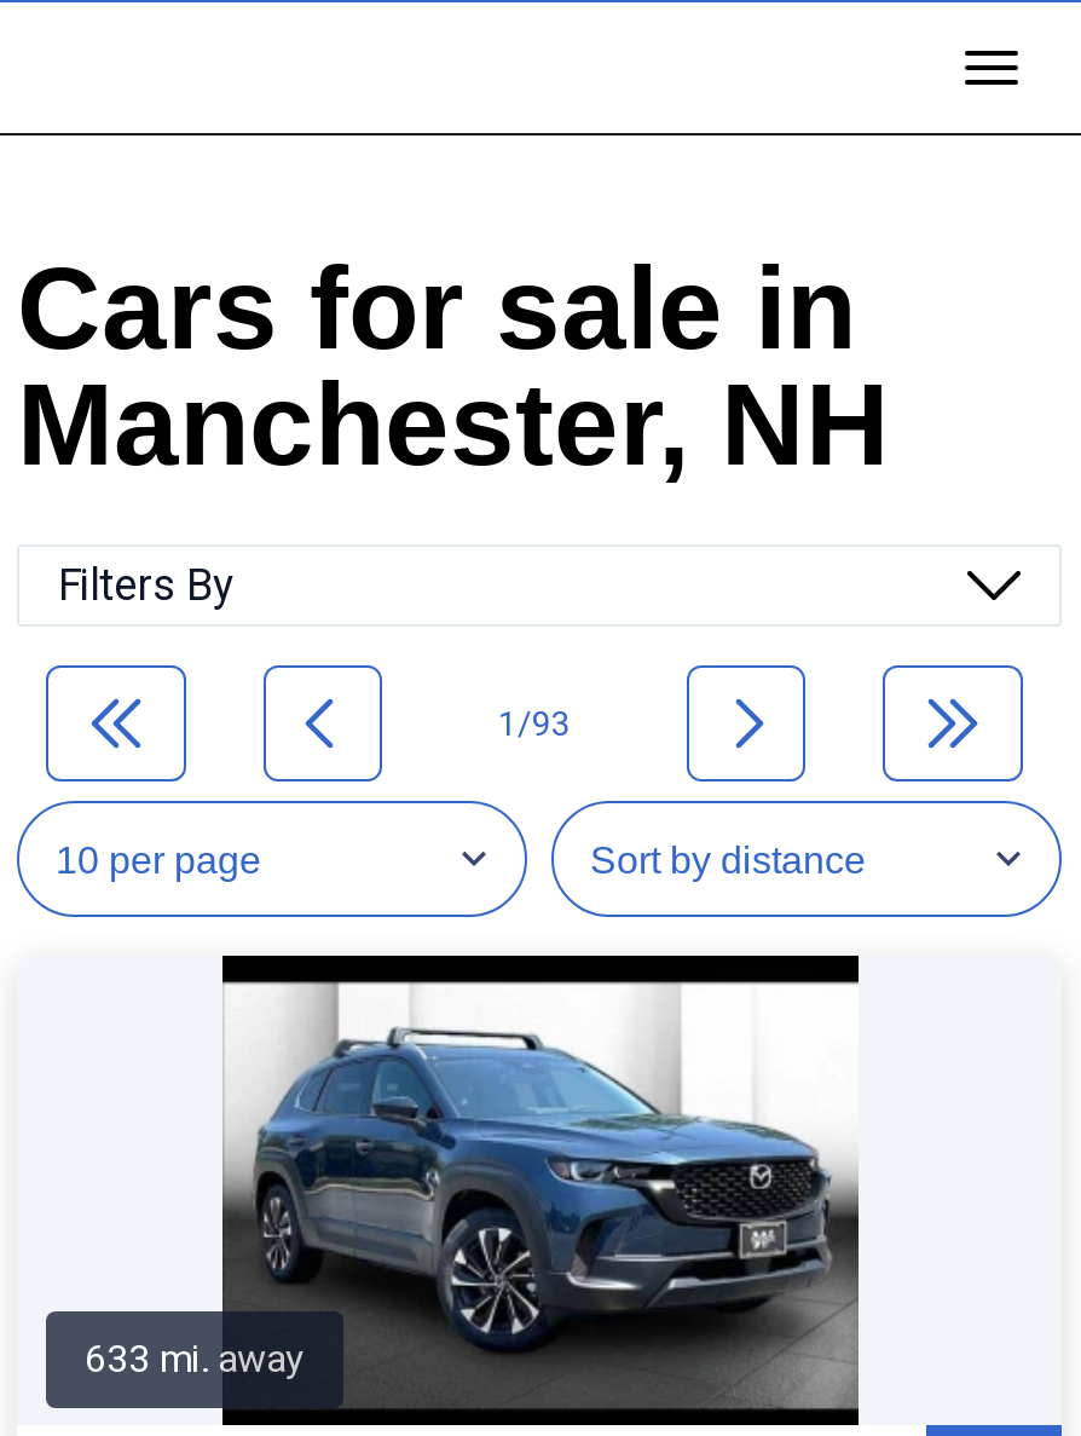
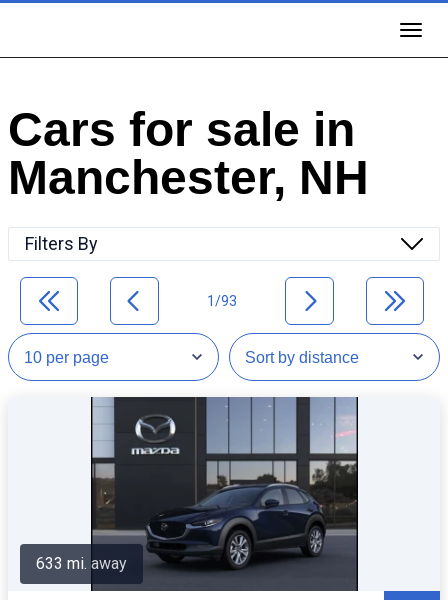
[218,953,863,1423] [image] -> [90,396,359,591] [image]

